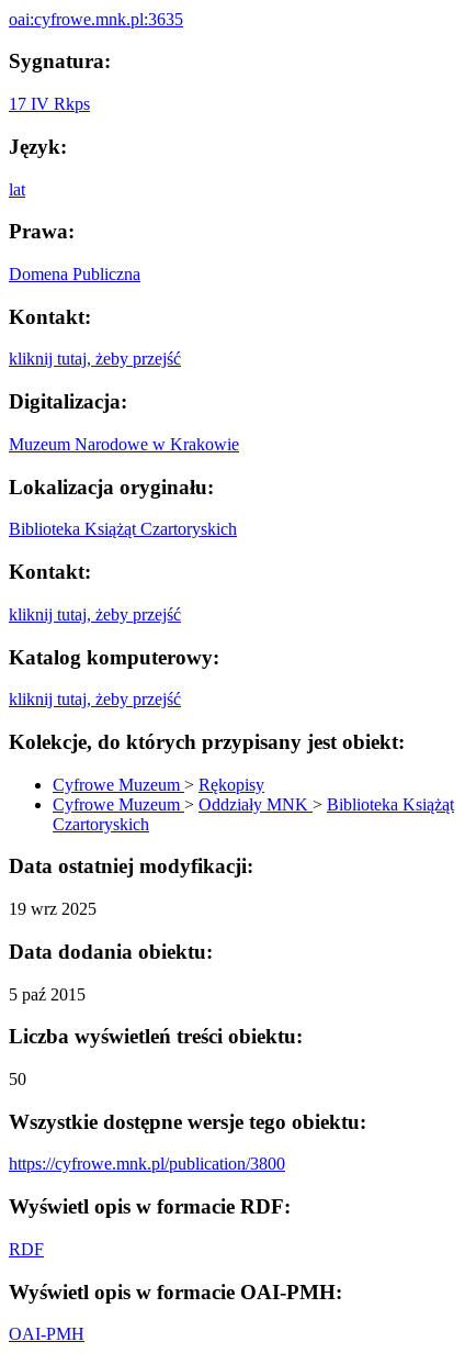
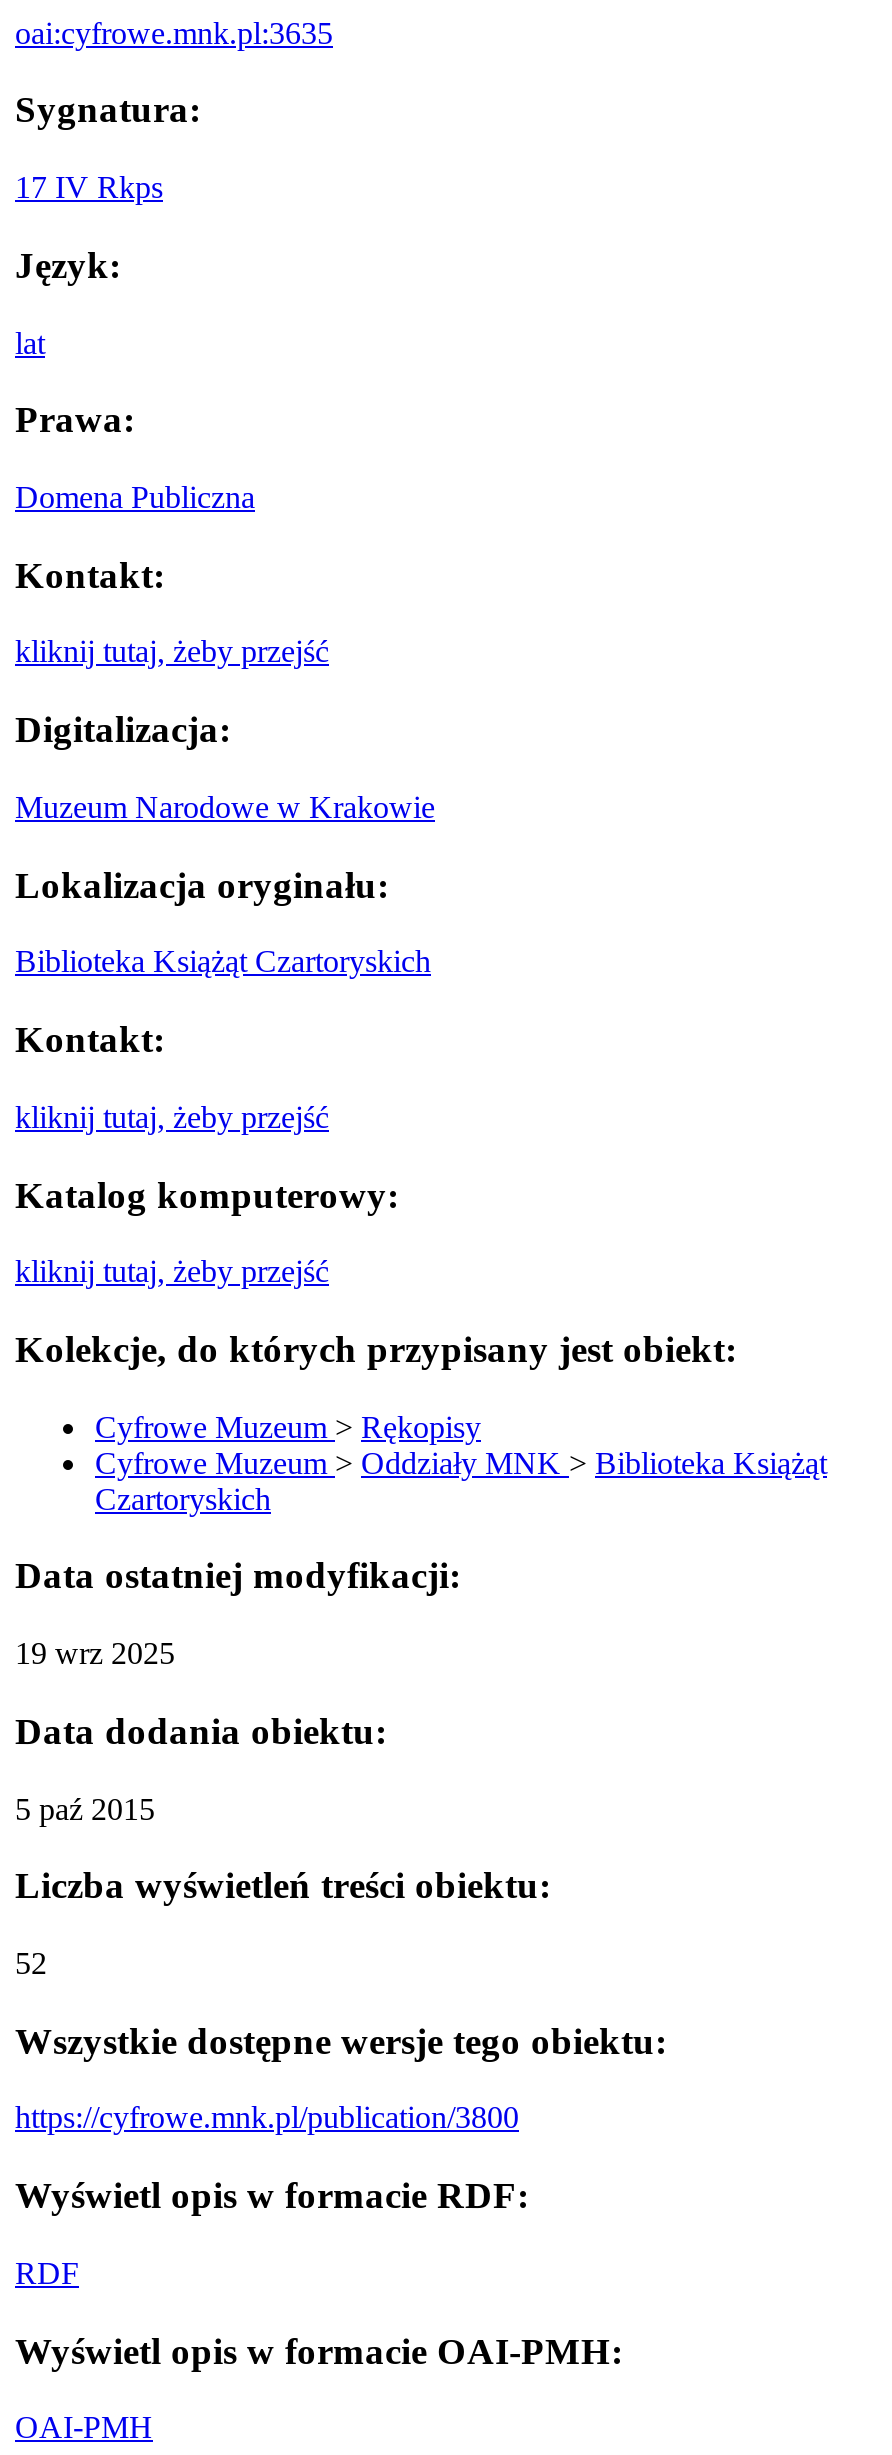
[9,1070,26,1088] 50 -> [15,1946,47,1980] 52

